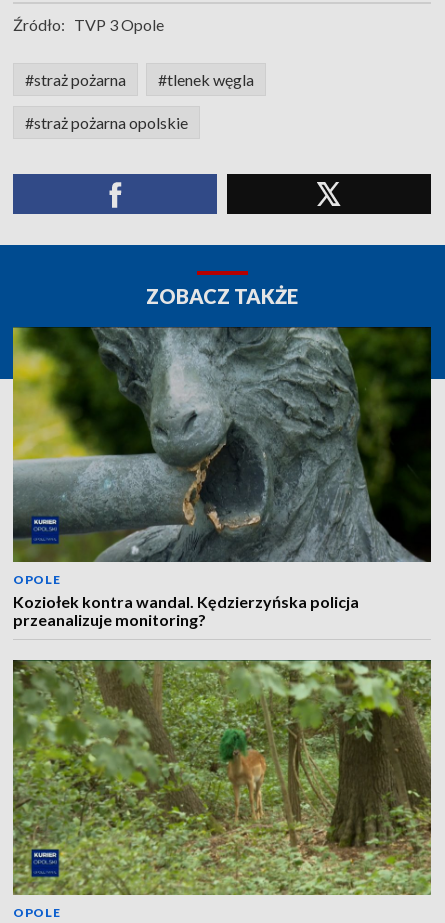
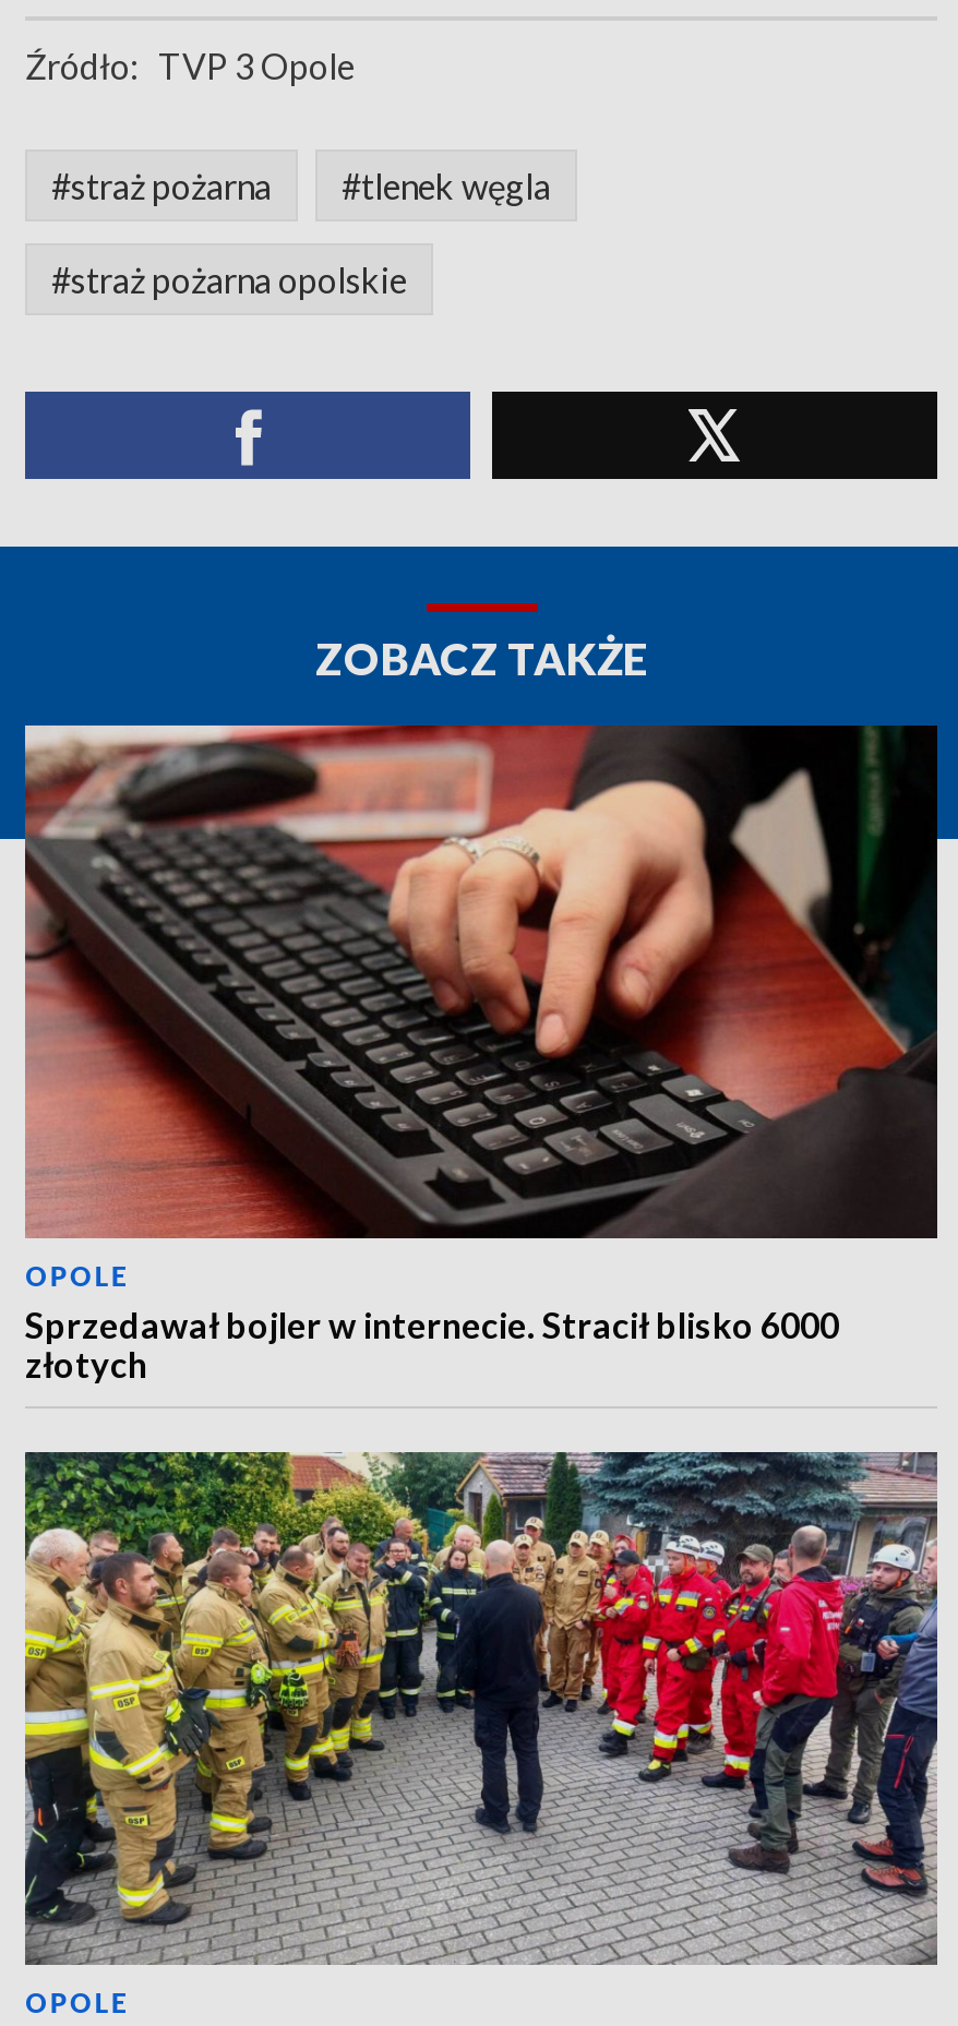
[12,326,430,629] [image] | Koziołek kontra wandal. Kędzierzyńska policja | przeanalizuje monitoring? -> [23,723,935,1385] [image] | Sprzedawał bojler w internecie. Stracił blisko 6000 | złotych
[12,659,432,895] [image] -> [23,1450,939,1965] [image]

